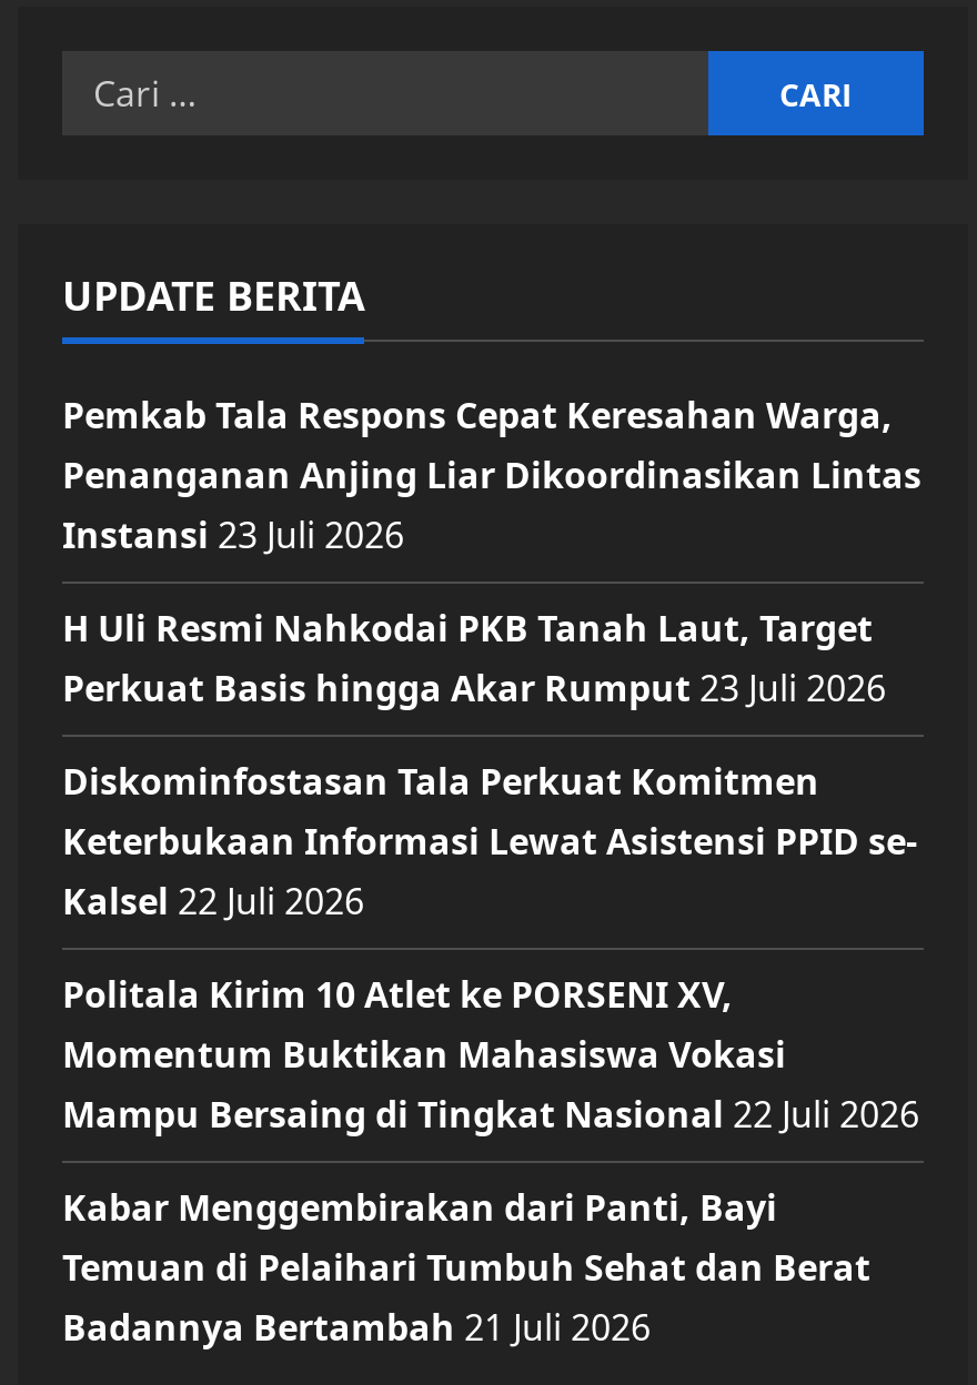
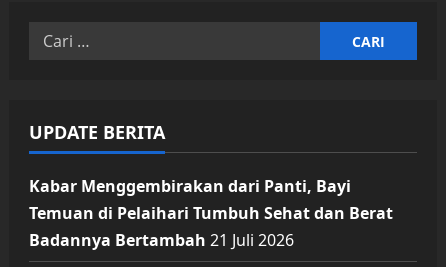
[62,391,921,1139] Pemkab Tala Respons Cepat Keresahan Warga, | Penanganan Anjing Liar Dikoordinasikan Lintas | Instansi 23 Juli 2026 | H Uli Resmi Nahkodai PKB Tanah Laut, Target | Perkuat Basis hingga Akar Rumput 23 Juli 2026 | Diskominfostasan Tala Perkuat Komitmen | Keterbukaan Informasi Lewat Asistensi PPID se- | Kalsel 22 Juli 2026 | Politala Kirim 10 Atlet ke PORSENI XV, | Momentum Buktikan Mahasiswa Vokasi | Mampu Bersaing di Tingkat Nasional 22 Juli 2026 -> none

